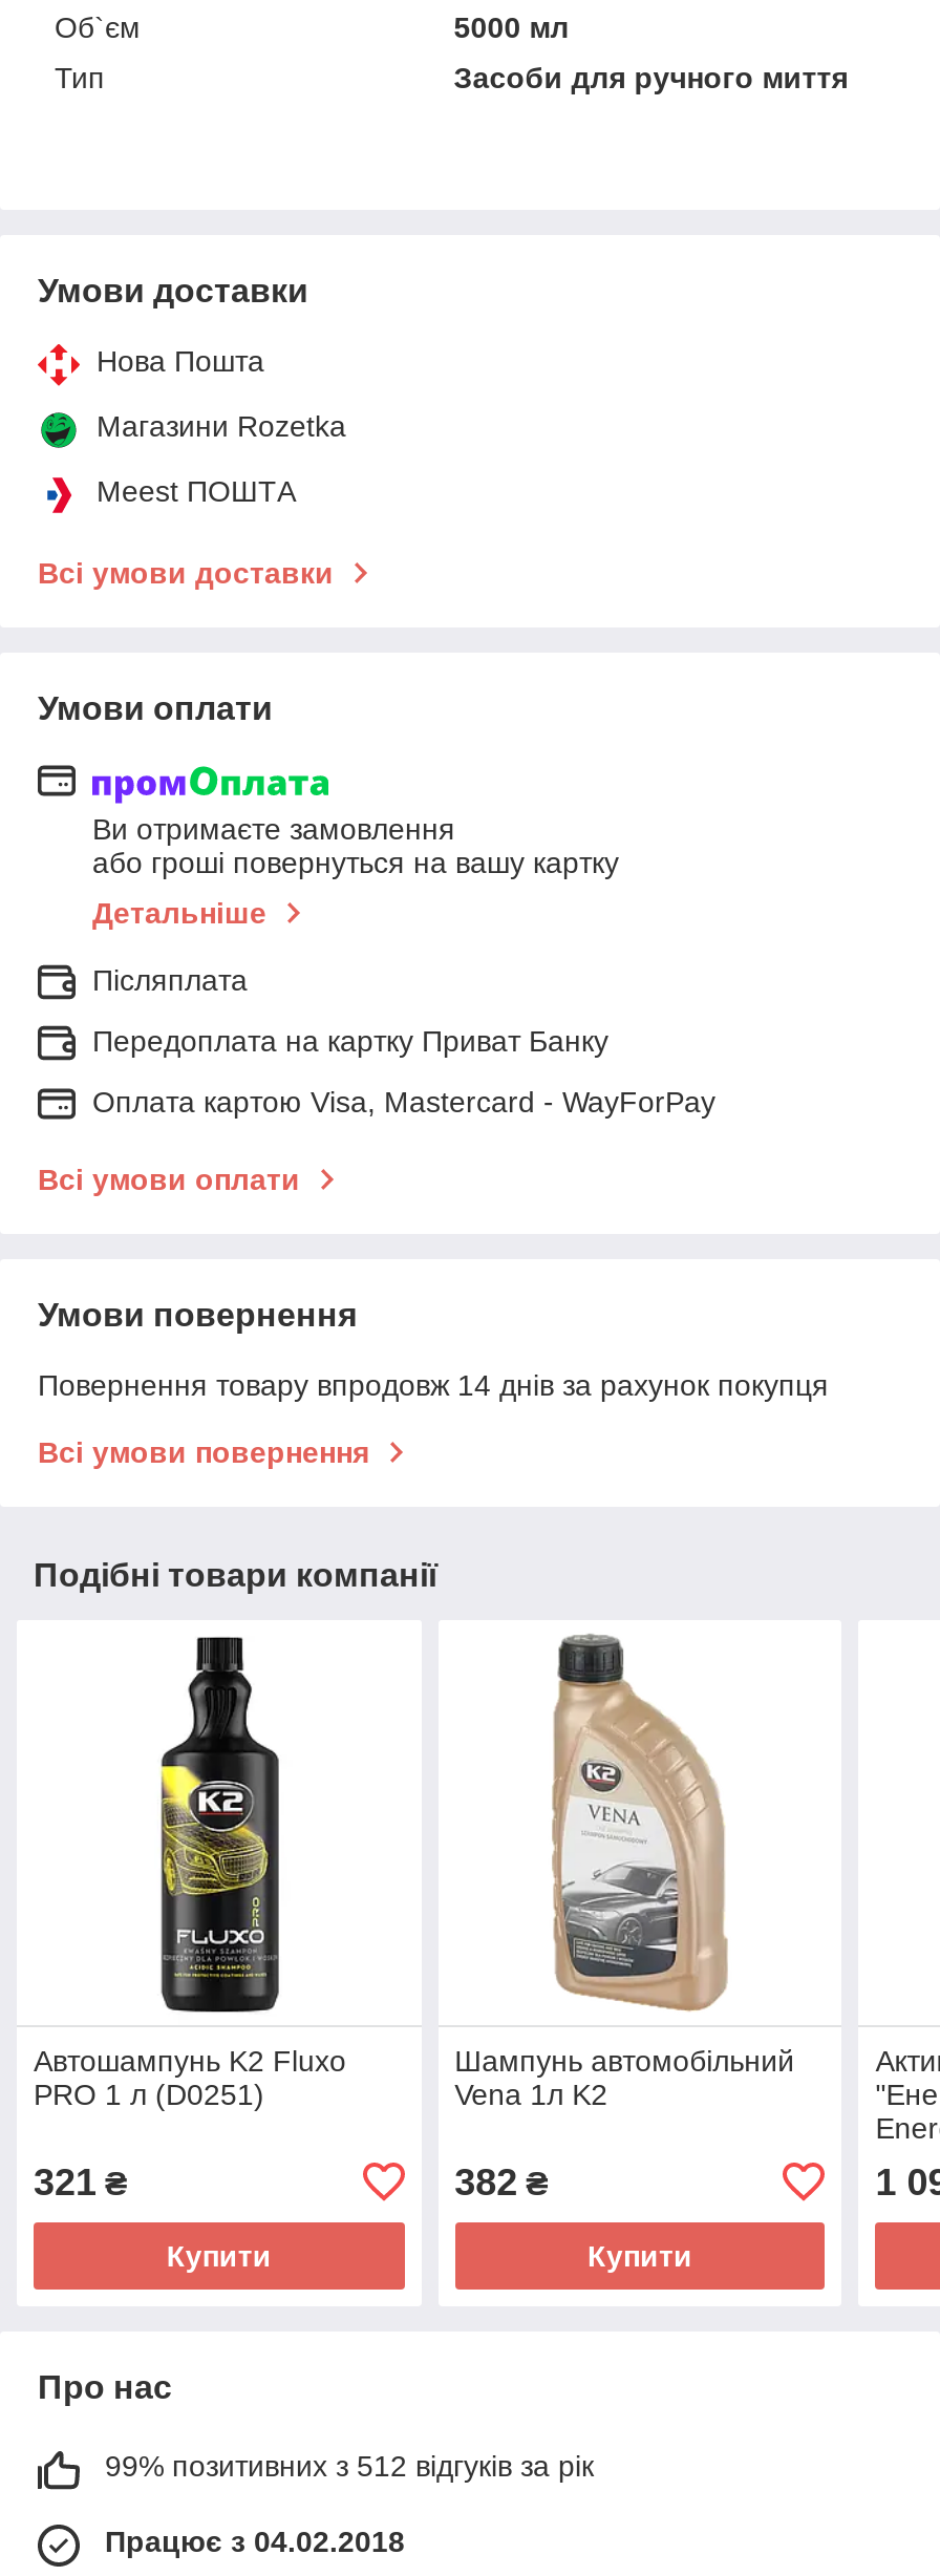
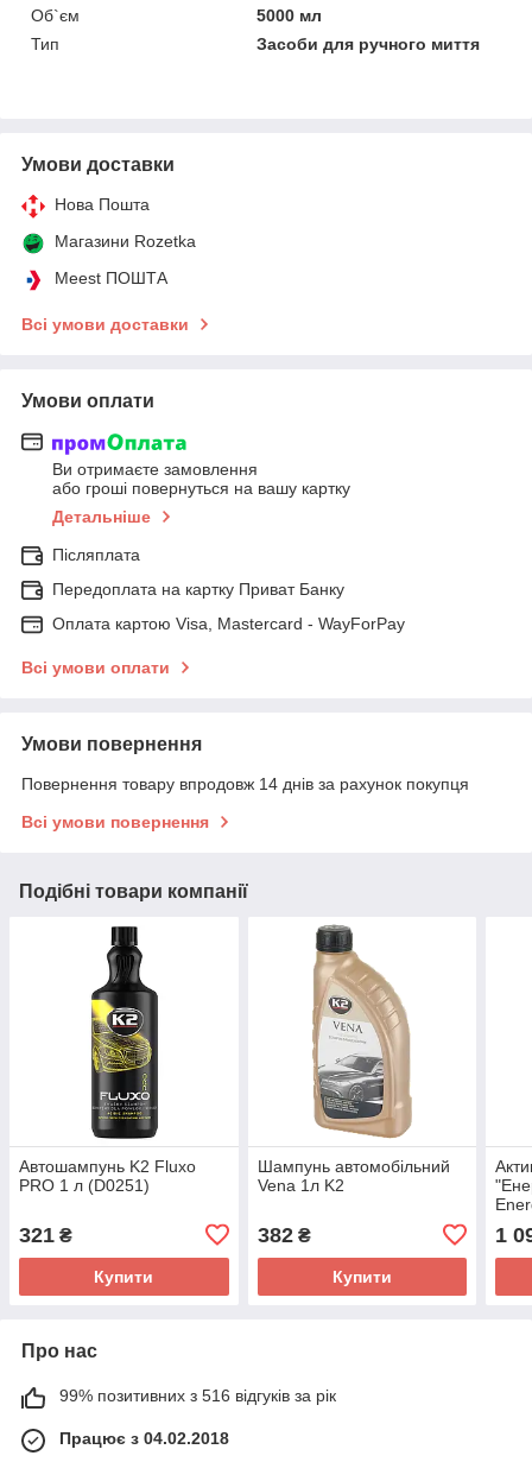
[105,2449,594,2482] 99% позитивних з 512 відгуків за рік -> [59,1386,336,1405] 99% позитивних з 516 відгуків за рік

